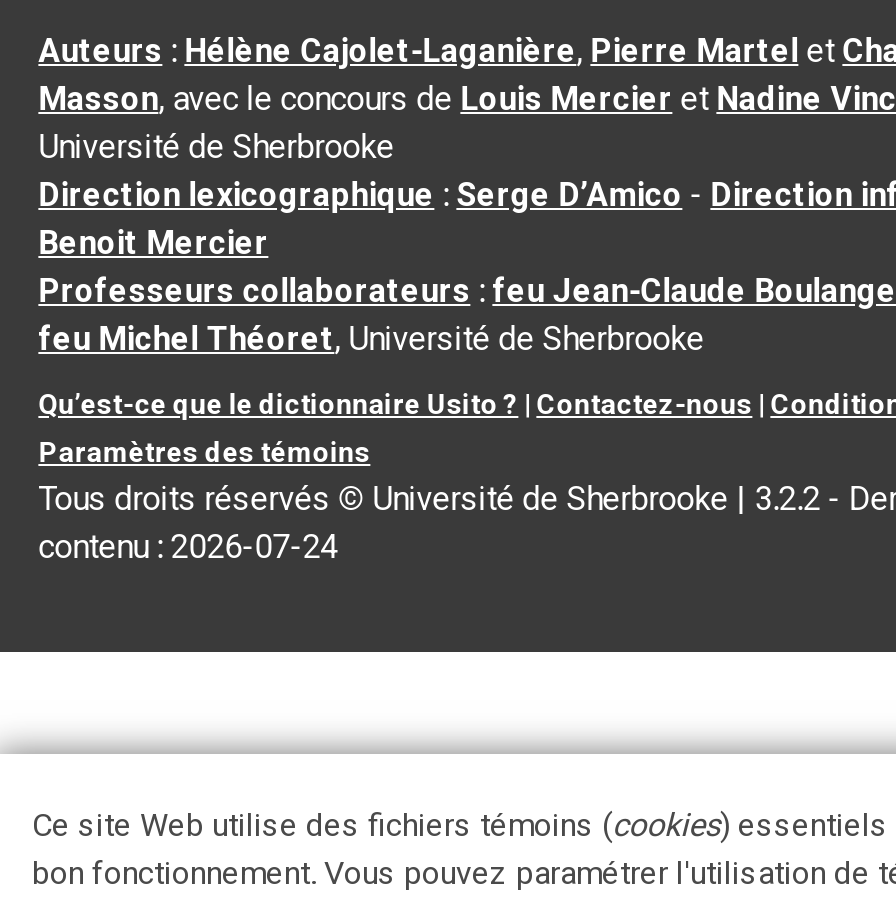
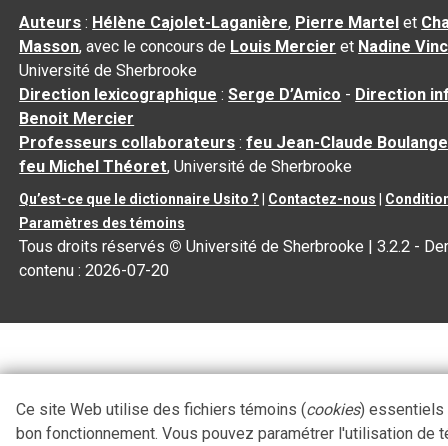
[38,528,338,566] contenu : 2026-07-24 -> [19,261,169,280] contenu : 2026-07-20

